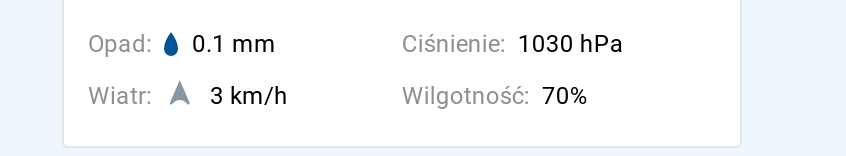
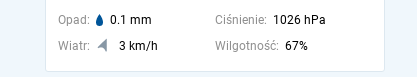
[402,30,624,58] Ciśnienie: 1030 hPa -> [215,13,326,27] Ciśnienie: 1026 hPa
[402,82,588,110] Wilgotność: 70% -> [215,39,308,53] Wilgotność: 67%

